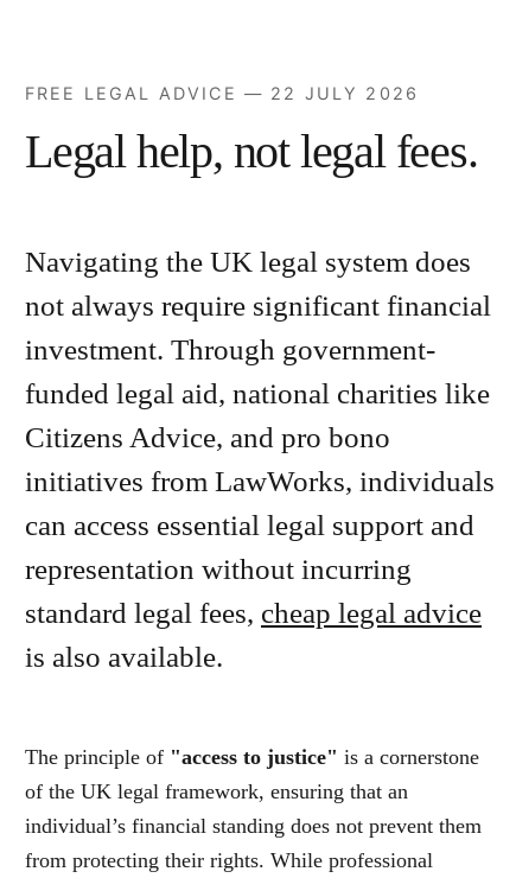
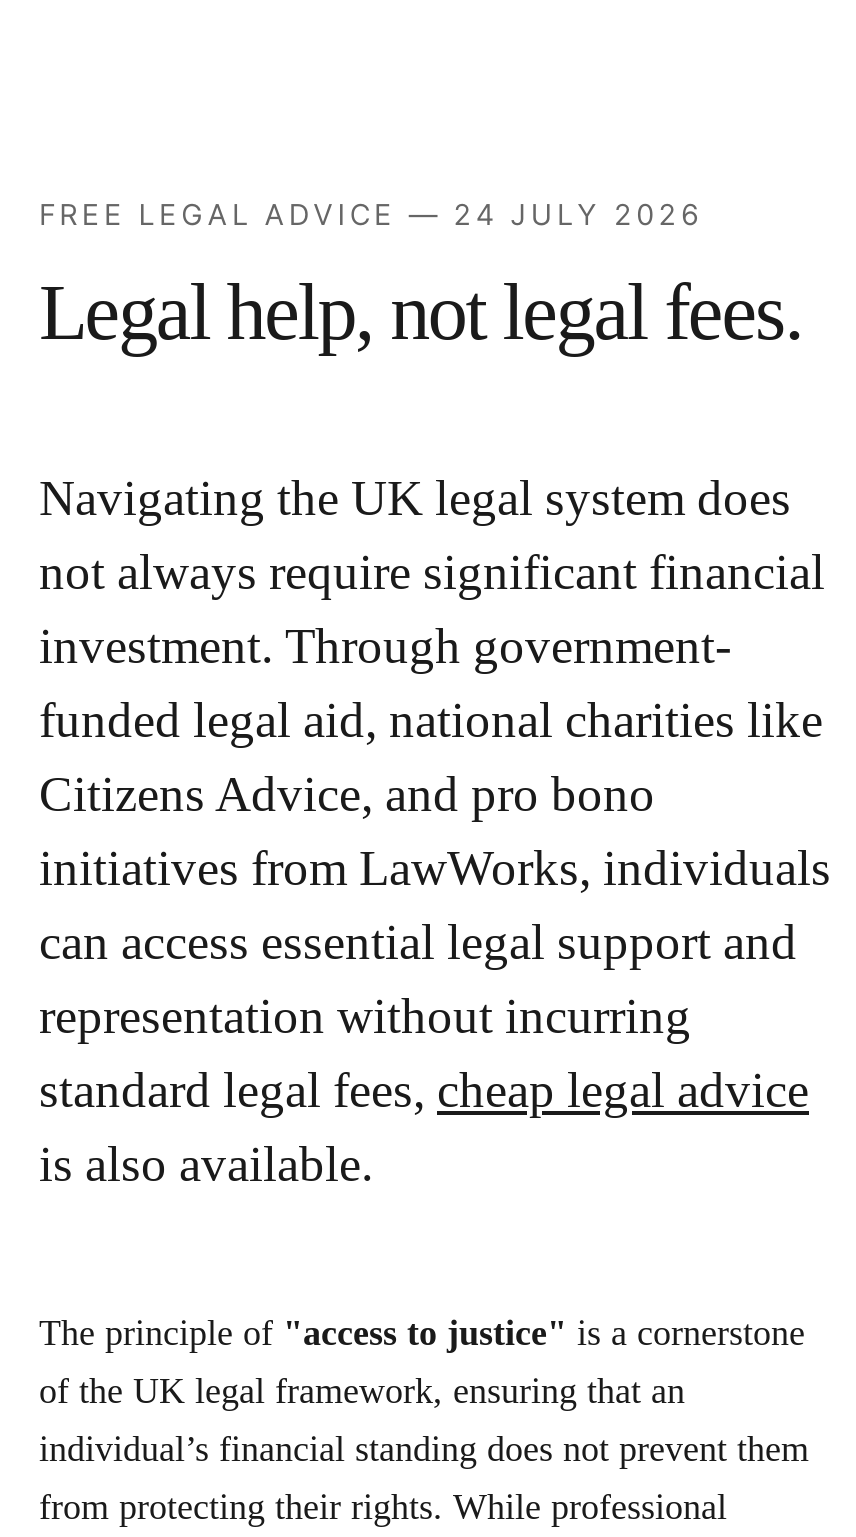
[25,83,419,103] FREE LEGAL ADVICE — 22 JULY 2026 -> [39,197,703,231] FREE LEGAL ADVICE — 24 JULY 2026

